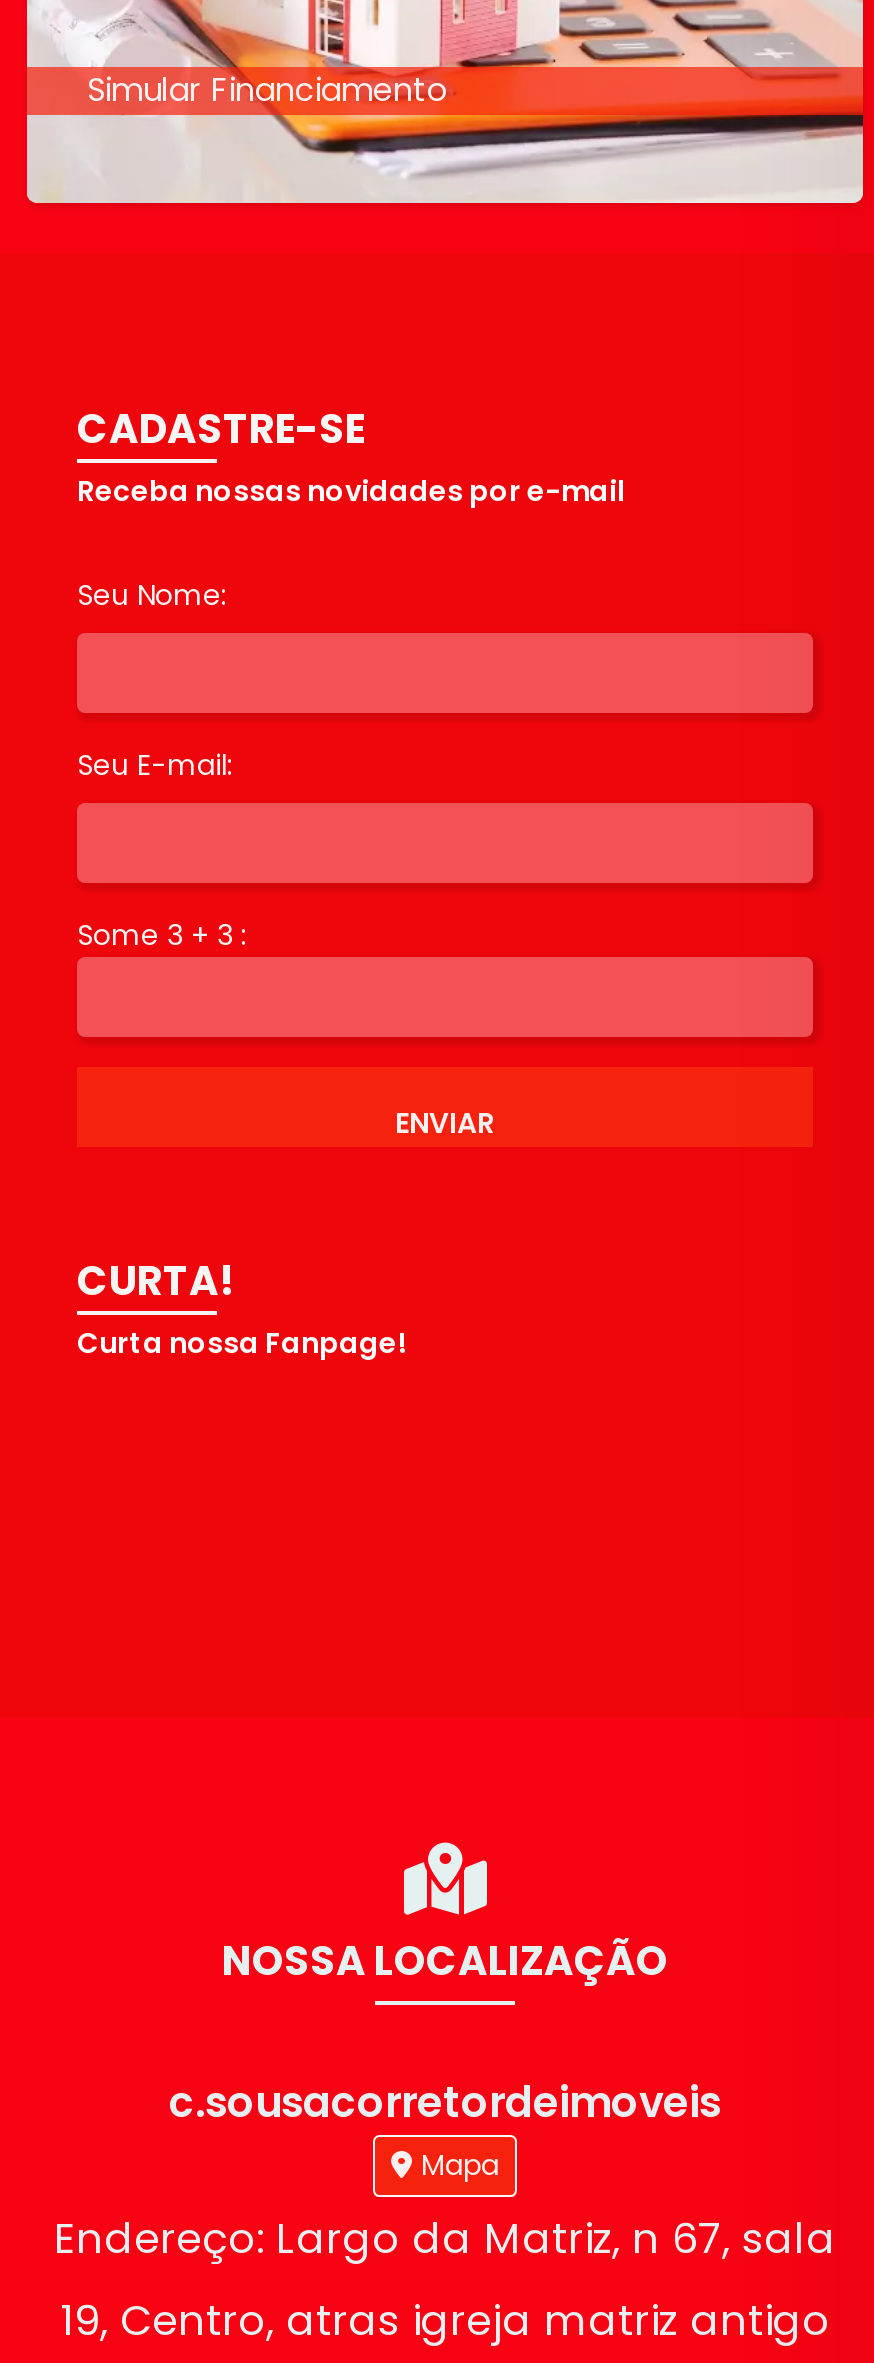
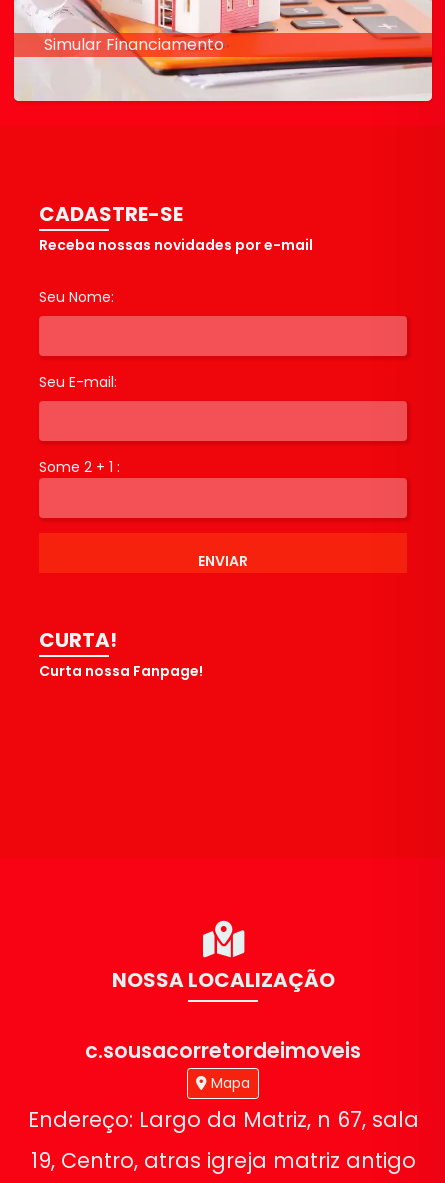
[77,914,247,954] Some 3 + 3 : -> [39,457,120,477] Some 2 + 1 :

